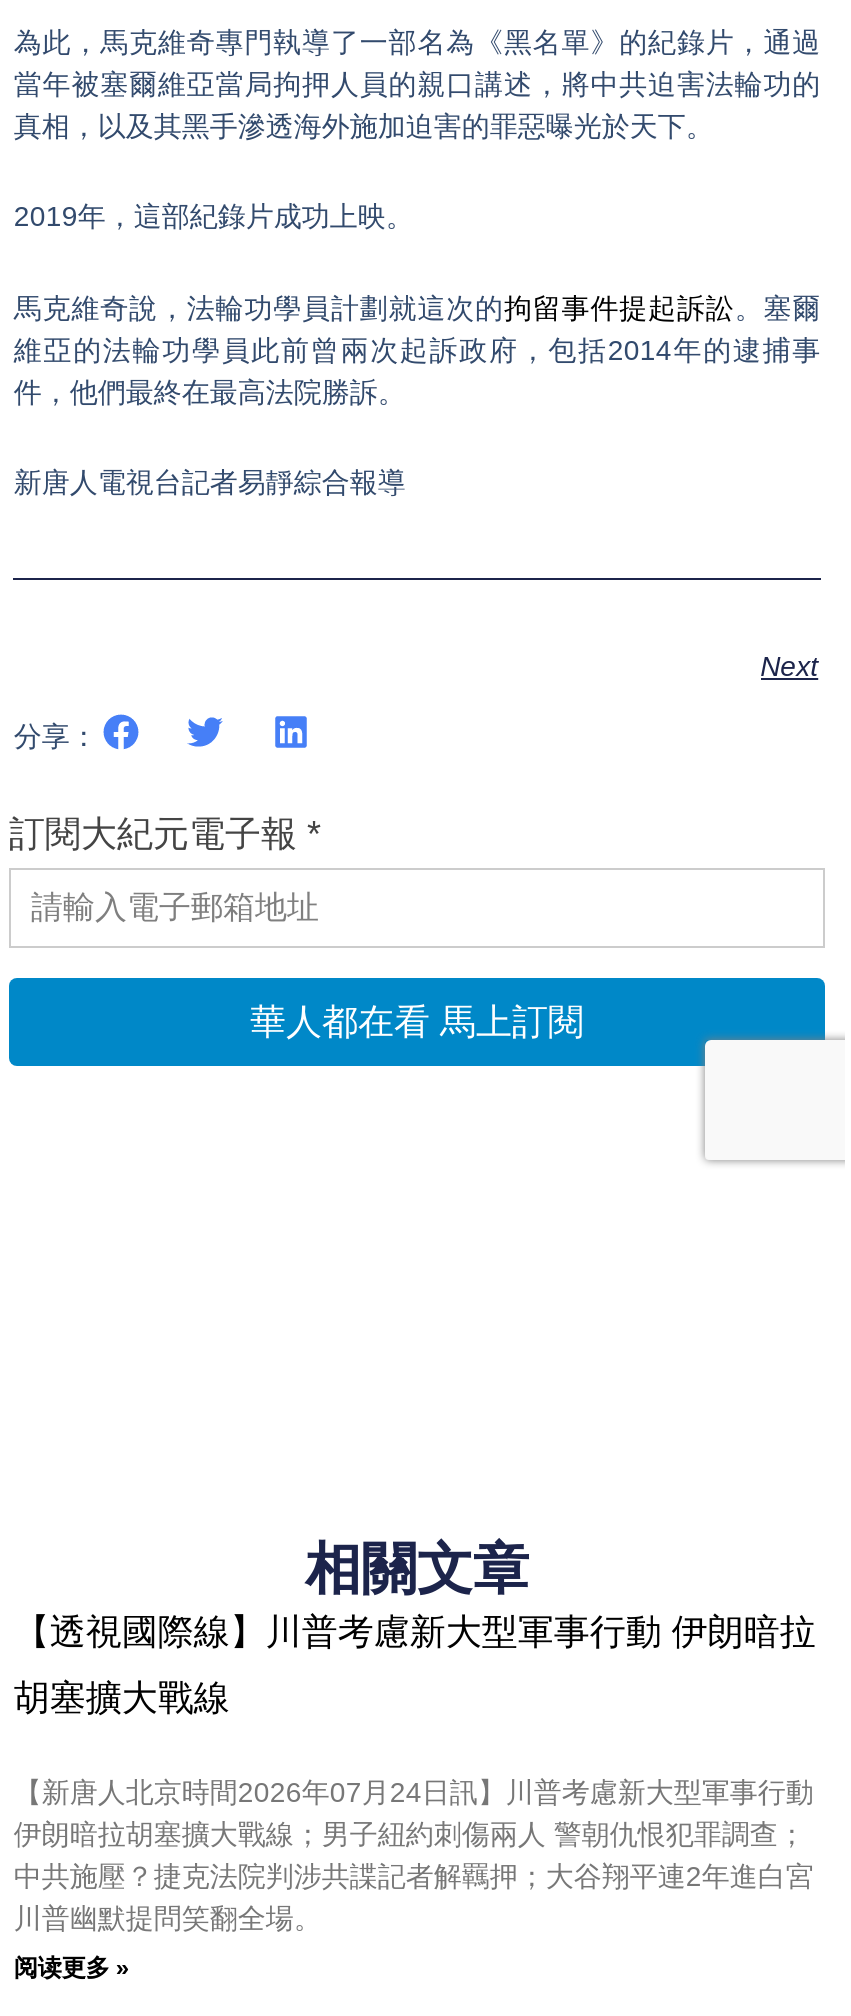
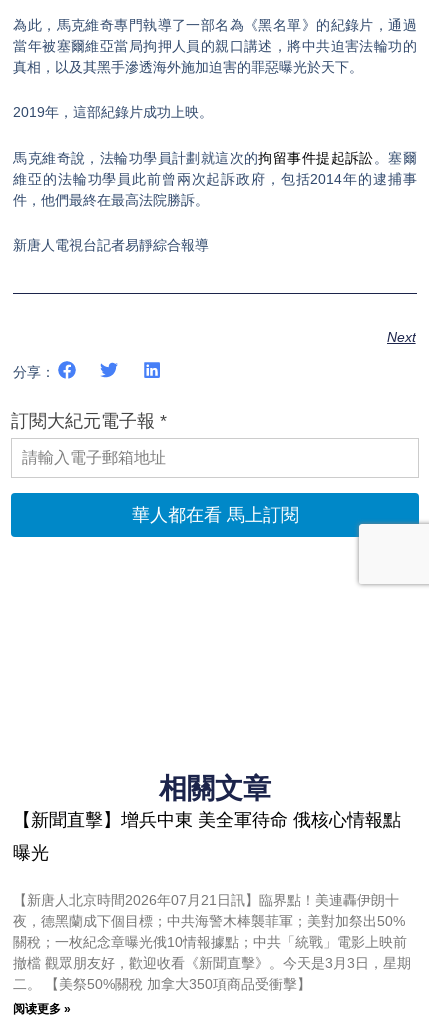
[14,1612,816,1652] 【透視國際線】川普考慮新大型軍事行動 伊朗暗拉 -> [13,810,401,830] 【新聞直擊】增兵中東 美全軍待命 俄核心情報點
[14,1678,230,1718] 胡塞擴大戰線 -> [13,843,49,863] 曝光
[14,1776,814,1934] 【新唐人北京時間2026年07月24日訊】川普考慮新大型軍事行動 | 伊朗暗拉胡塞擴大戰線；男子紐約刺傷兩人 警朝仇恨犯罪調查； | 中共施壓？捷克法院判涉共諜記者解羈押；大谷翔平連2年進白宮 | 川普幽默提問笑翻全場。 -> [13,892,411,992] 【新唐人北京時間2026年07月21日訊】臨界點！美連轟伊朗十 | 夜，德黑蘭成下個目標；中共海警木棒襲菲軍；美對加祭出50% | 關稅；一枚紀念章曝光俄10情報據點；中共「統戰」電影上映前 | 撤檔 觀眾朋友好，歡迎收看《新聞直擊》。今天是3月3日，星期 | 二。 【美祭50%關稅 加拿大350項商品受衝擊】

